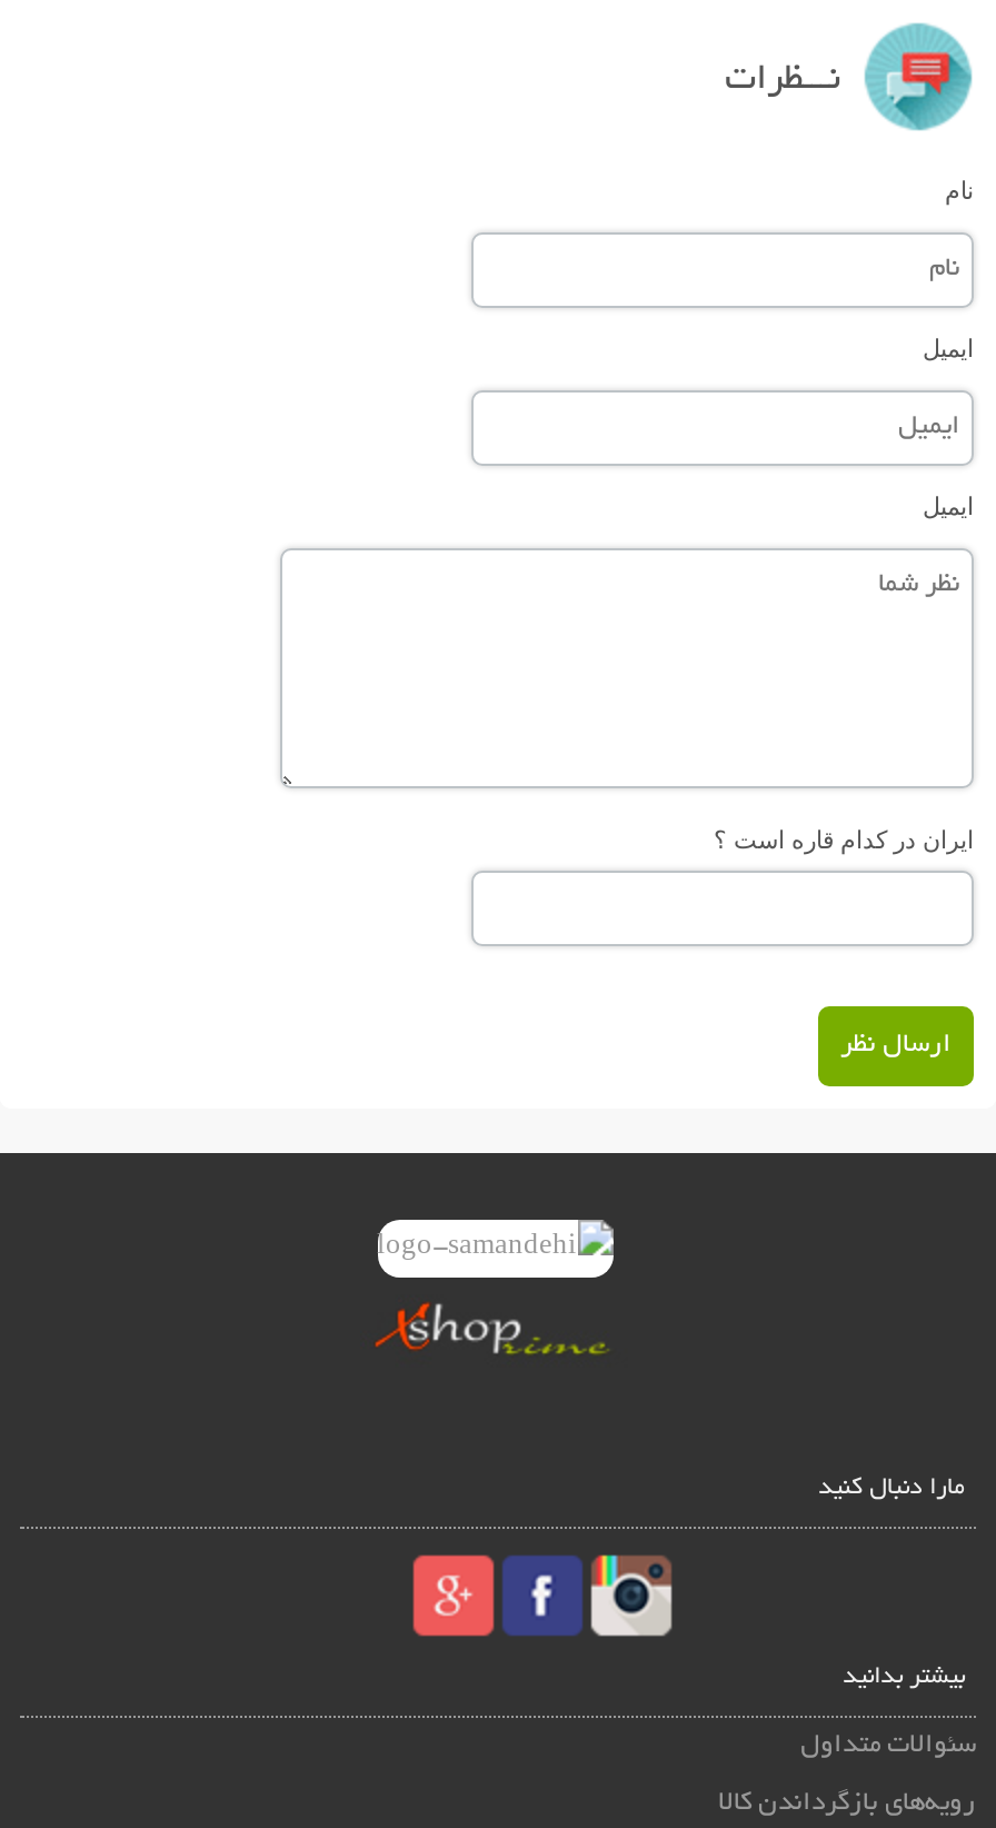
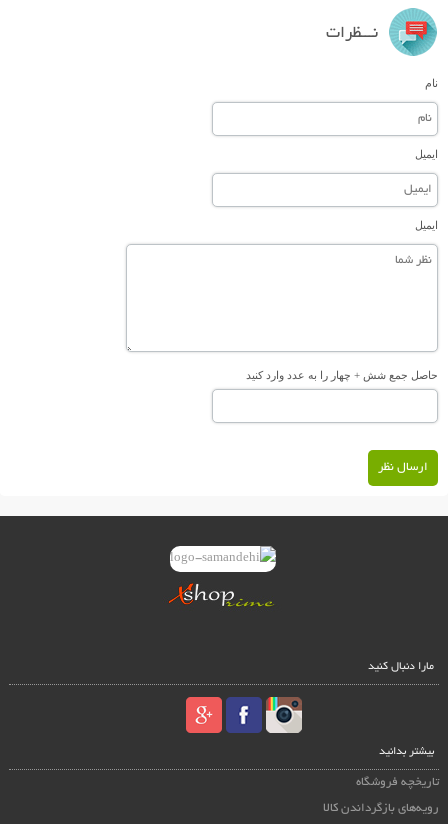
[714,825,974,852] ایران در کدام قاره است ؟ -> [246,369,438,381] حاصل جمع شش + چهار را به عدد وارد کنید
[800,1731,976,1760] سئوالات متداول -> [356,776,439,789] تاریخچه فروشگاه

